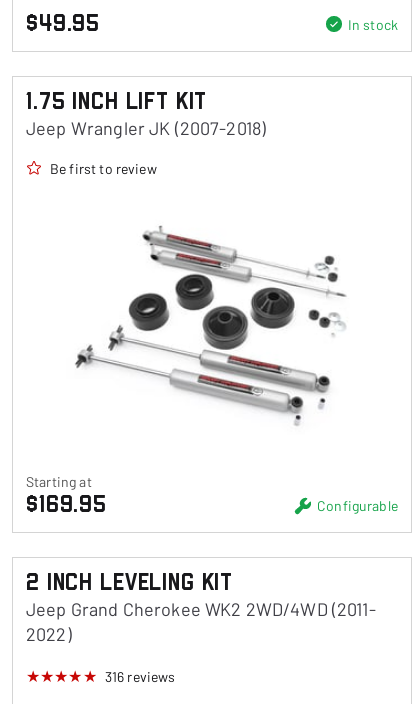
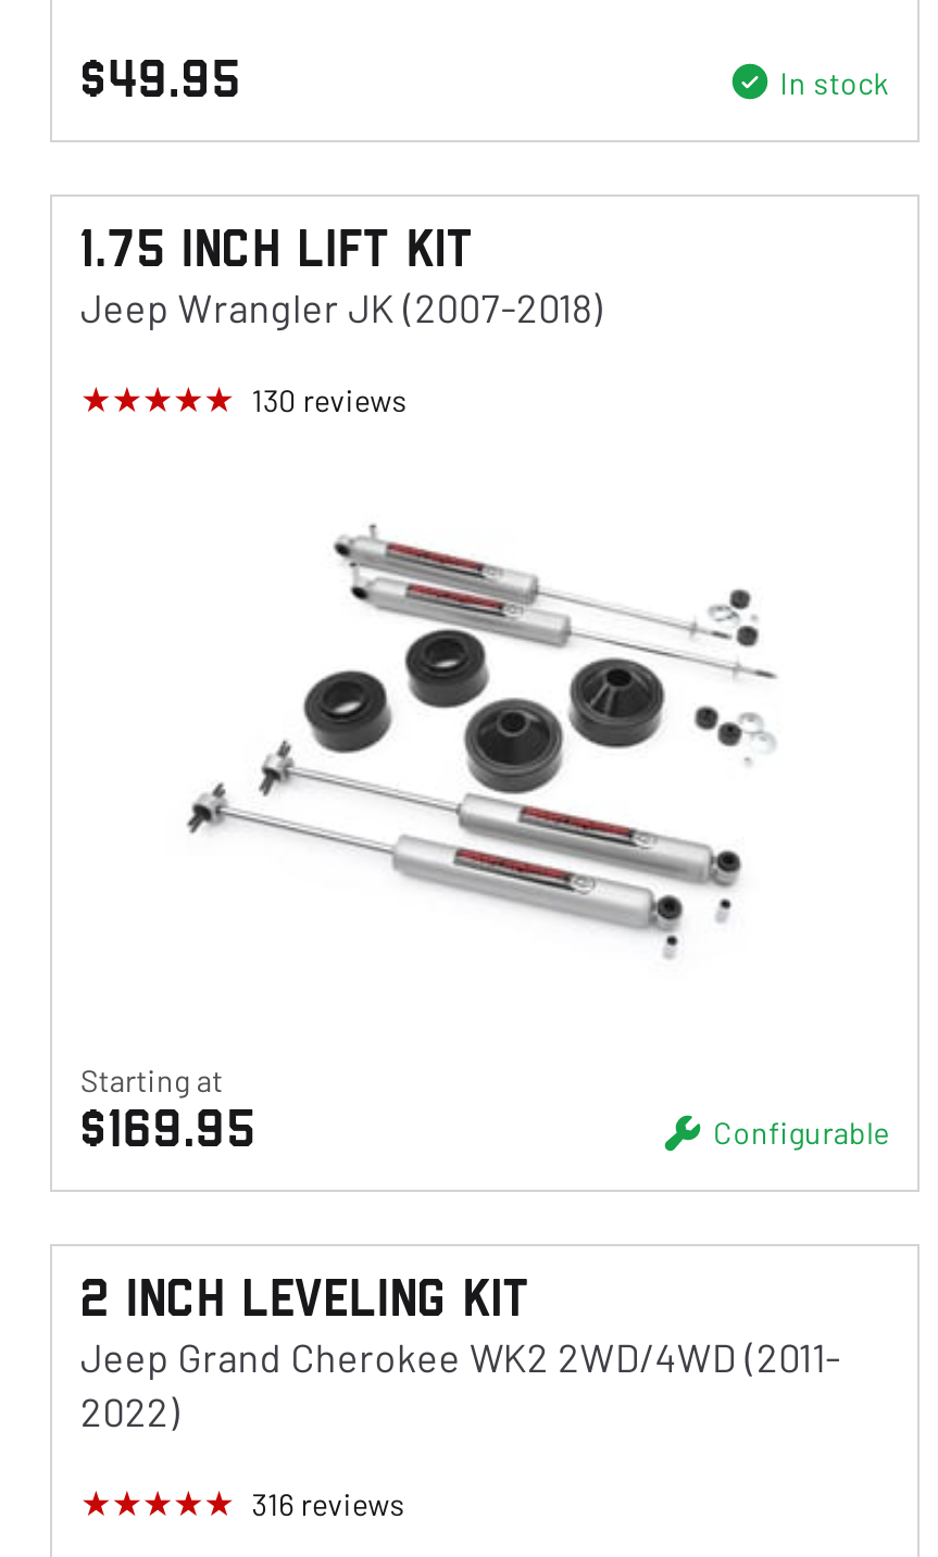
[50,160,157,177] Be first to review -> [252,381,408,418] 130 reviews

